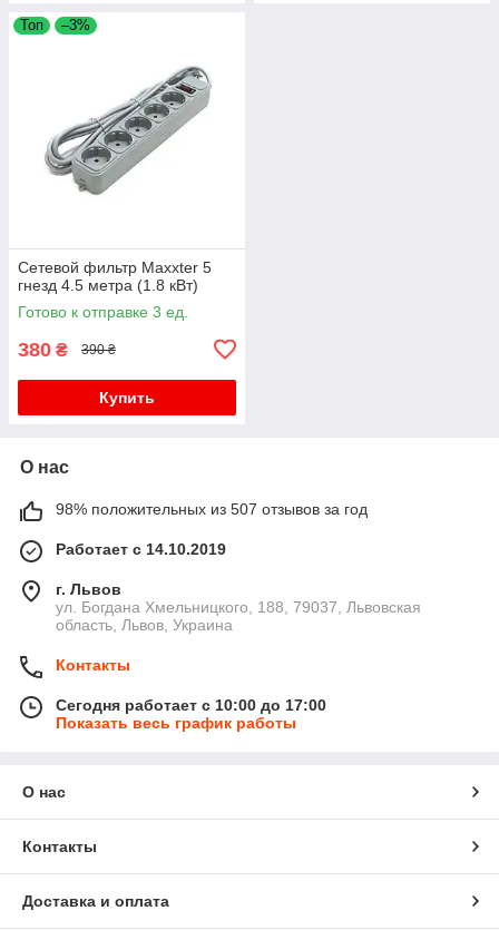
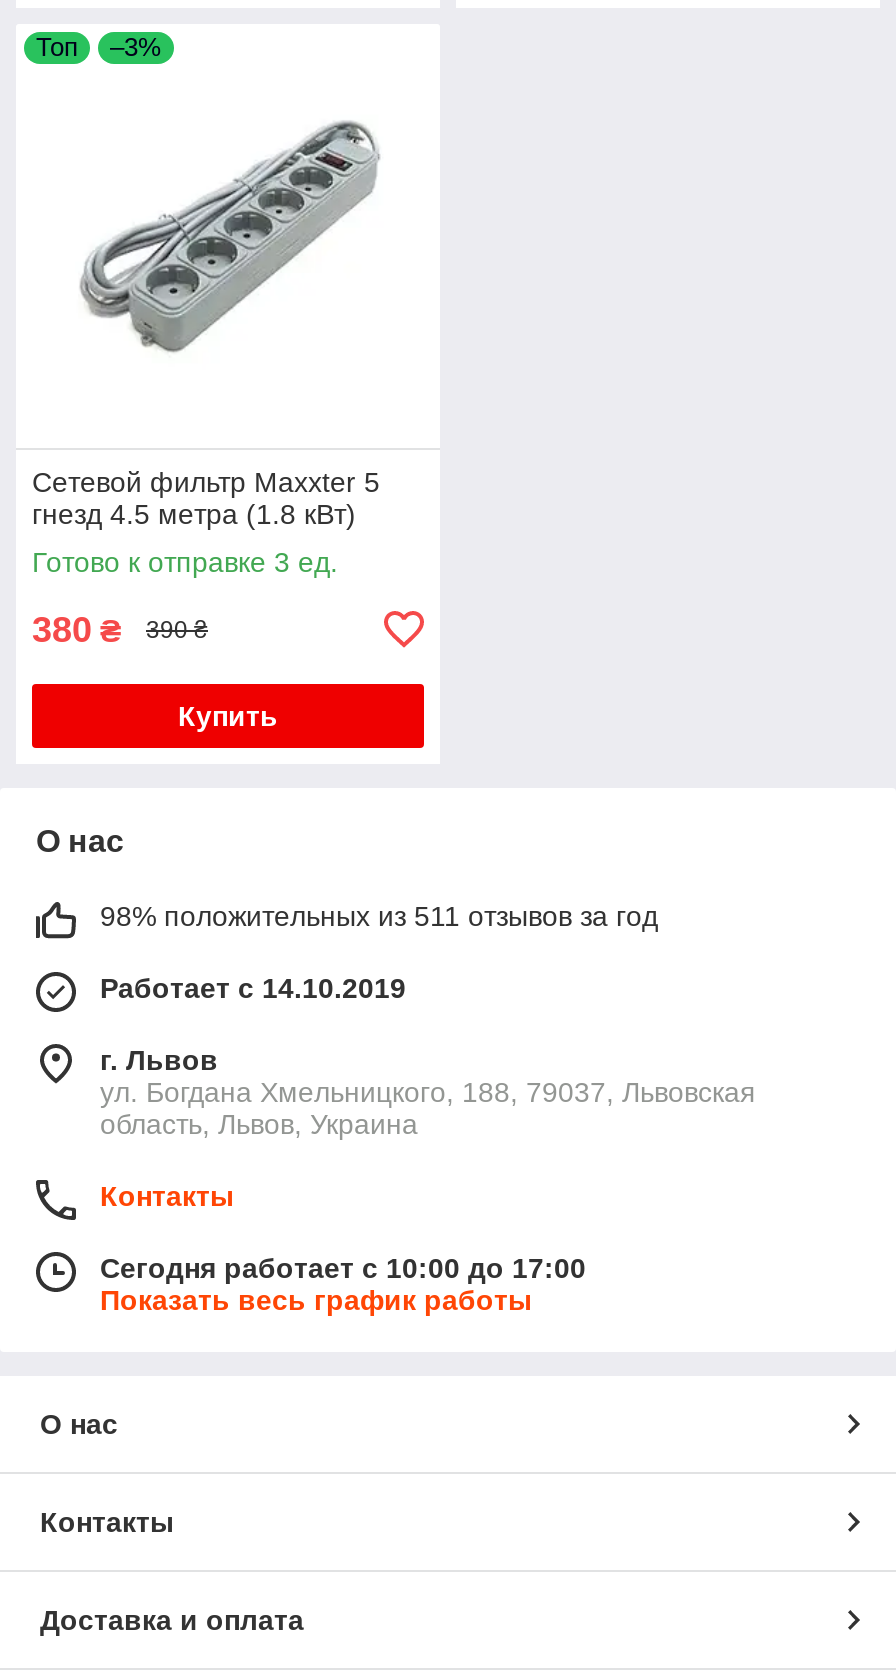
[56,500,368,518] 98% положительных из 507 отзывов за год -> [100,900,658,932] 98% положительных из 511 отзывов за год

